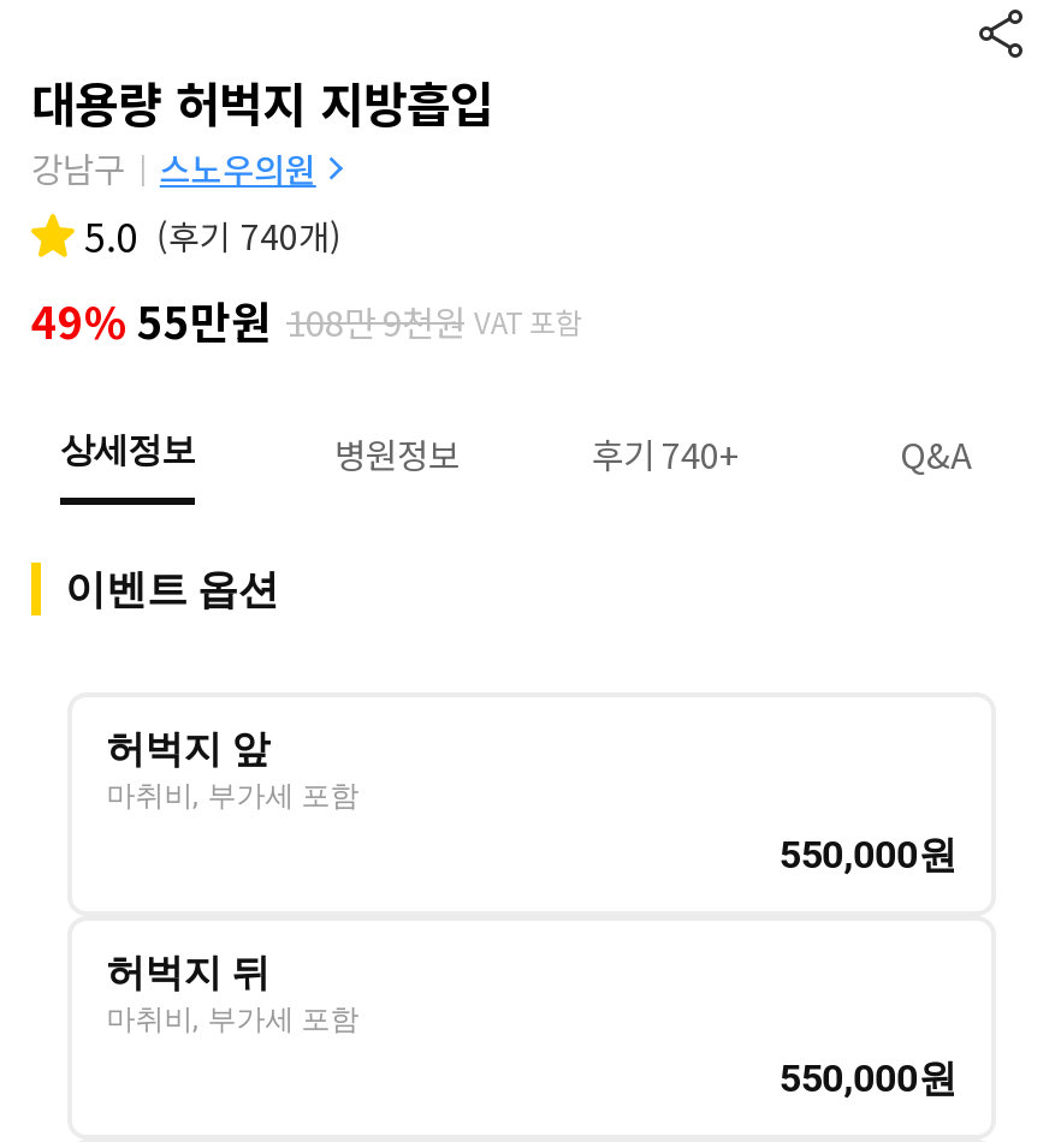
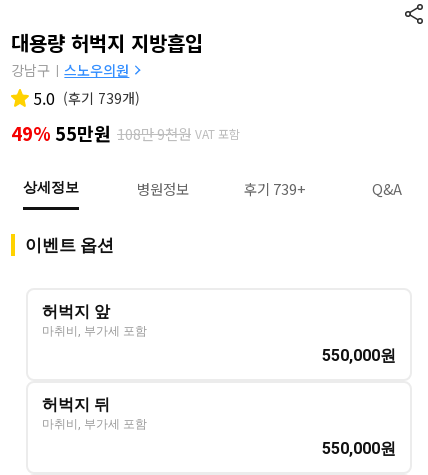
[84,207,342,264] 5.0 (후기 740개) -> [33,86,140,110] 5.0 (후기 739개)
[592,428,741,478] 후기 740+ -> [244,178,306,199] 후기 739+

